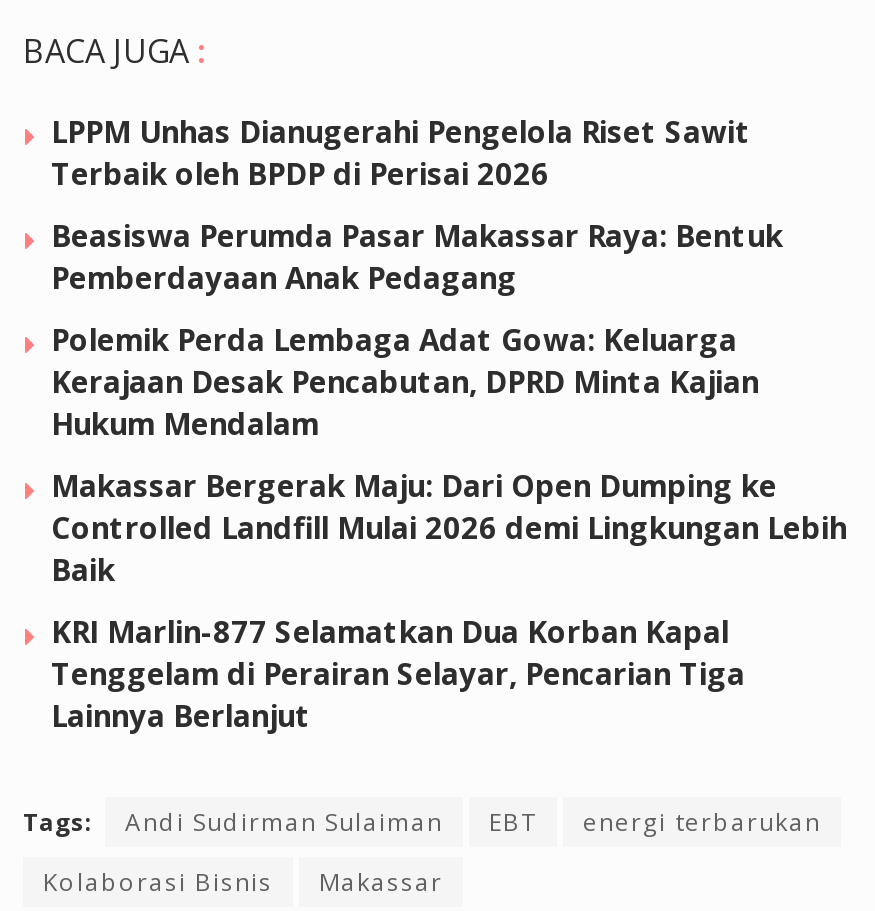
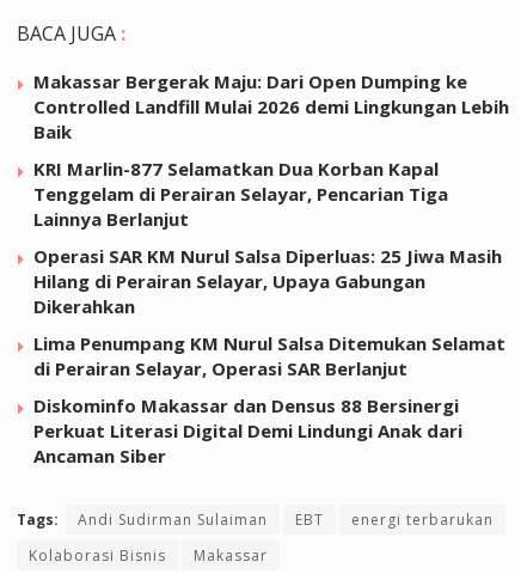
[51,111,783,443] LPPM Unhas Dianugerahi Pengelola Riset Sawit | Terbaik oleh BPDP di Perisai 2026 | Beasiswa Perumda Pasar Makassar Raya: Bentuk | Pemberdayaan Anak Pedagang | Polemik Perda Lembaga Adat Gowa: Keluarga | Kerajaan Desak Pencabutan, DPRD Minta Kajian | Hukum Mendalam -> none
moved [51,465,847,735] -> [33,69,509,231]: Makassar Bergerak Maju: Dari Open Dumping ke | Controlled Landfill Mulai 2026 demi Lingkungan Lebih | Baik | KRI Marlin-877 Selamatkan Dua Korban Kapal | Tenggelam di Perairan Selayar, Pencarian Tiga | Lainnya Berlanjut
none -> [33,244,505,467] Operasi SAR KM Nurul Salsa Diperluas: 25 Jiwa Masih | Hilang di Perairan Selayar, Upaya Gabungan | Dikerahkan | Lima Penumpang KM Nurul Salsa Ditemukan Selamat | di Perairan Selayar, Operasi SAR Berlanjut | Diskominfo Makassar dan Densus 88 Bersinergi | Perkuat Literasi Digital Demi Lindungi Anak dari | Ancaman Siber

